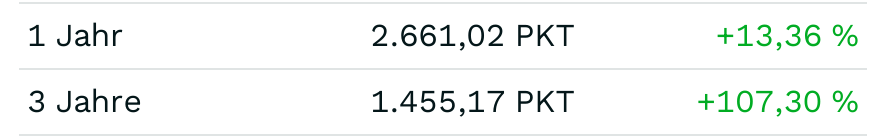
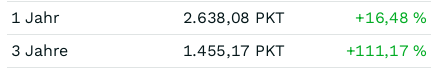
[370,16,575,54] 2.661,02 PKT -> [183,8,285,27] 2.638,08 PKT
[716,16,859,54] +13,36% -> [355,8,427,27] +16,48%
[696,82,859,120] +107,30% -> [346,41,427,60] +111,17%

